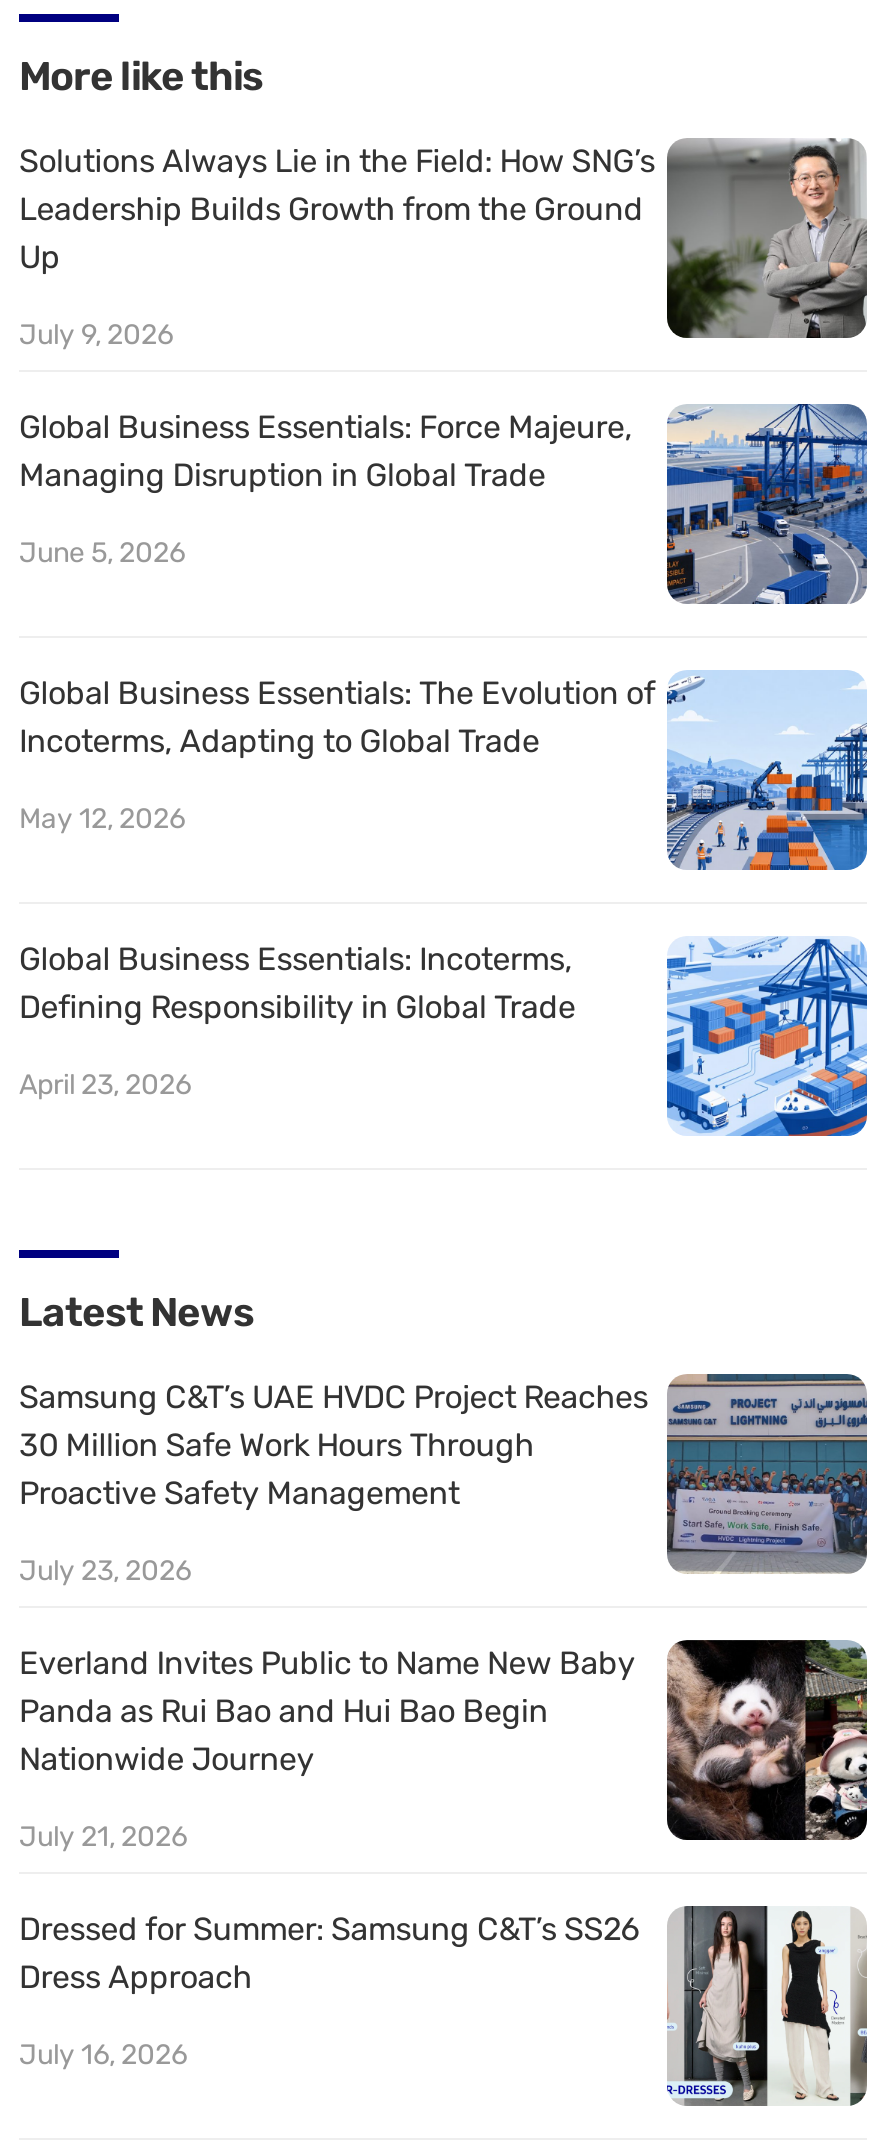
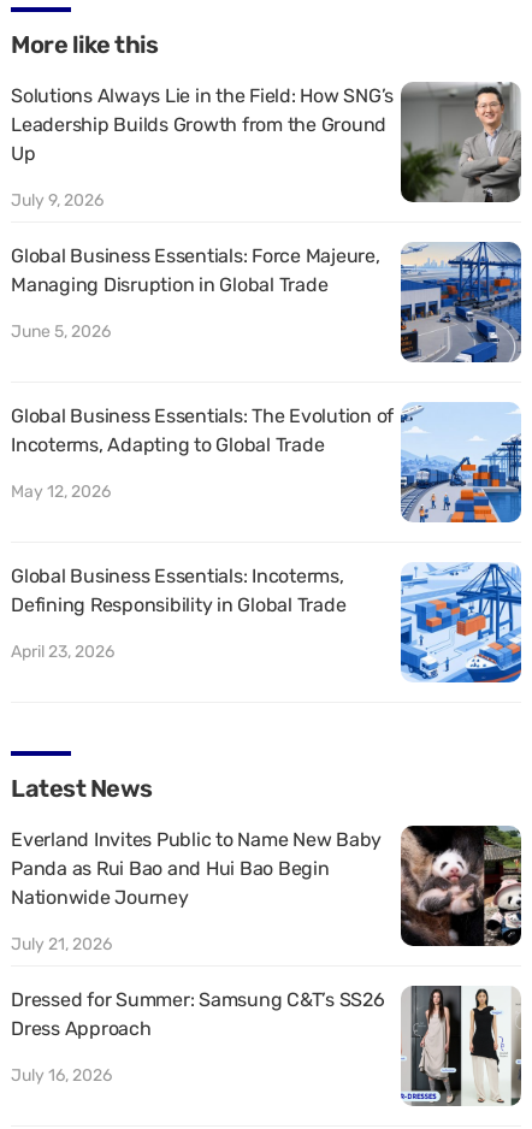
[19,1372,867,1587] [image] | Samsung C&T’s UAE HVDC Project Reaches | 30 Million Safe Work Hours Through | Proactive Safety Management | July 23, 2026 -> none

